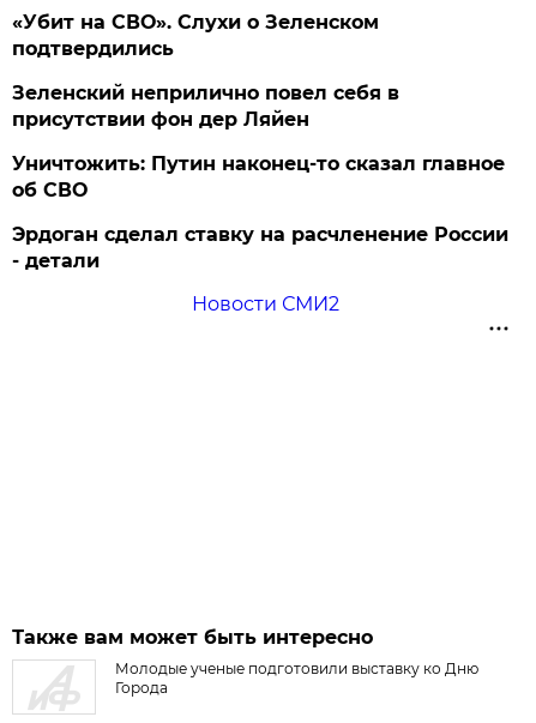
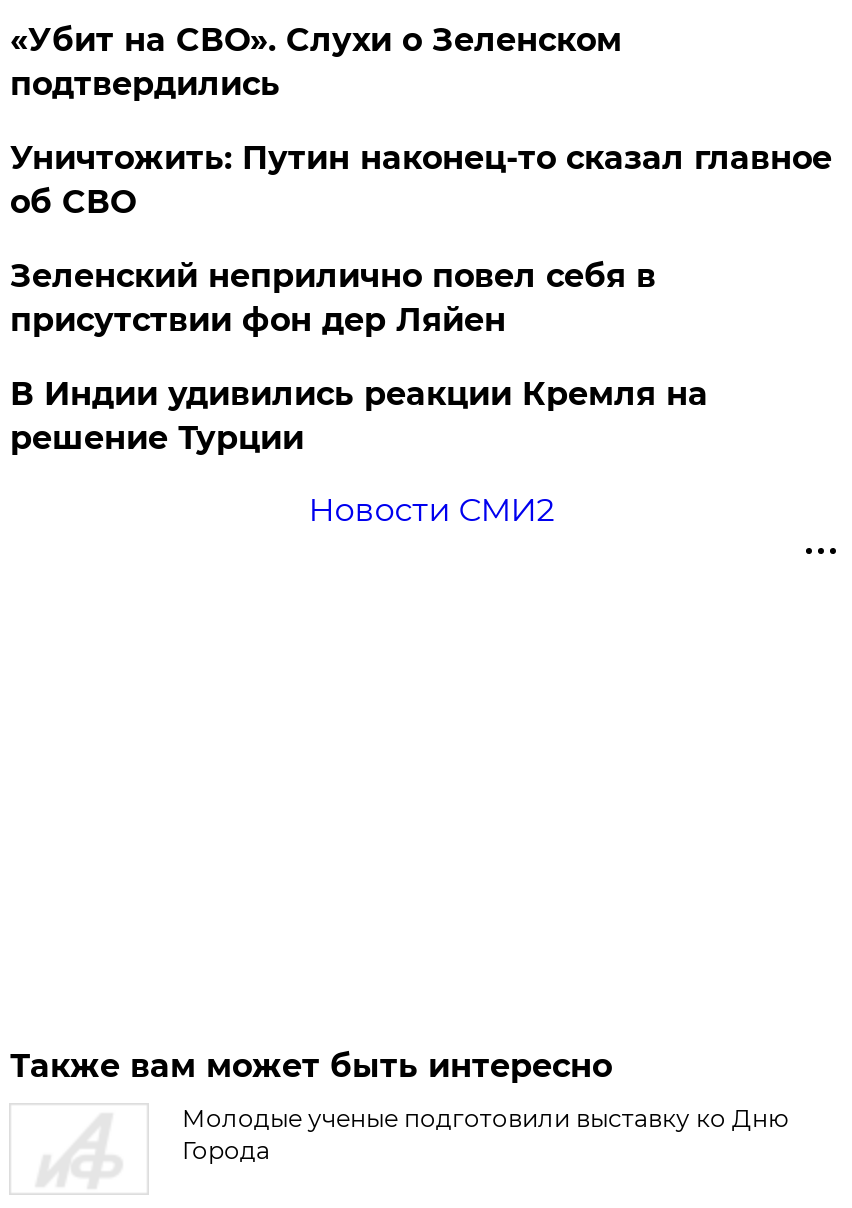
moved [12,82,400,131] -> [10,257,656,339]: Зеленский неприлично повел cебя в | присутствии фон дер Ляйен
moved [12,152,505,201] -> [10,139,832,221]: Уничтожить: Путин наконец-то сказал главное | об СВО
[12,223,509,272] Эрдоган сделал ставку на расчленение России | - детали -> [10,375,708,457] В Индии удивились реакции Кремля на | решение Турции

